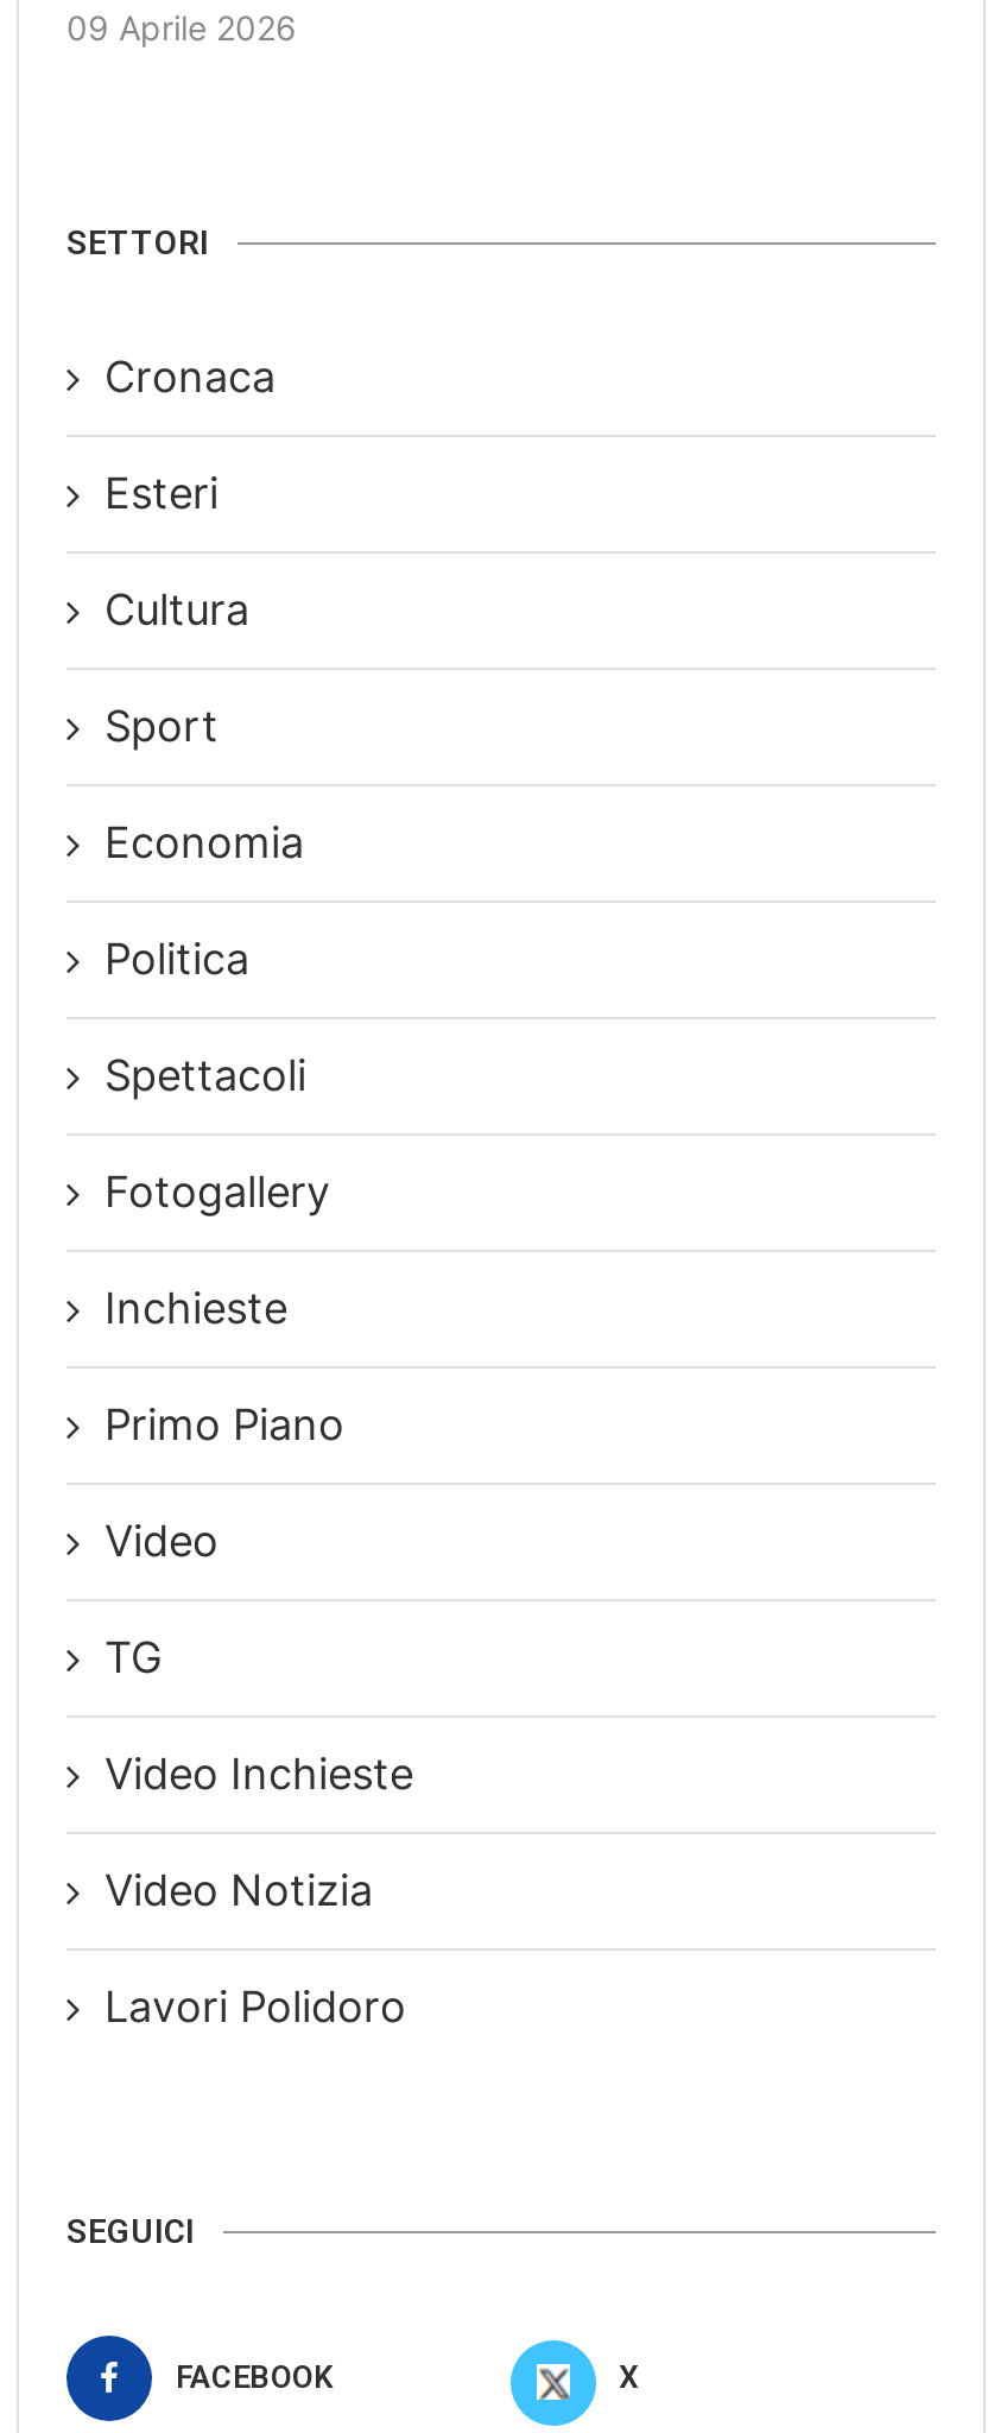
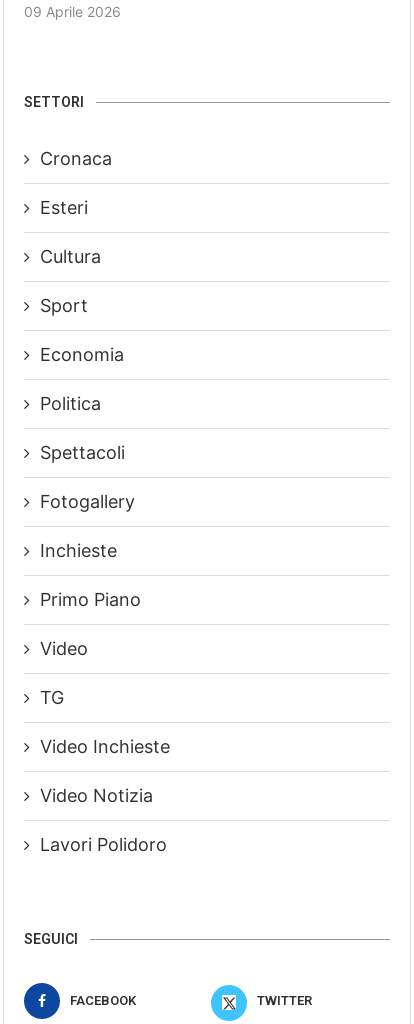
[619,2359,638,2395] X -> [257,993,312,1008] TWITTER

